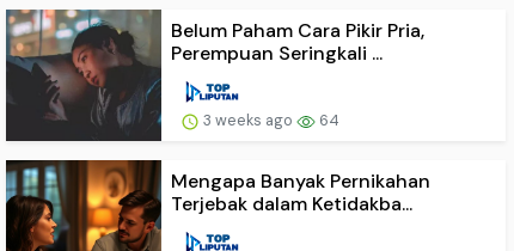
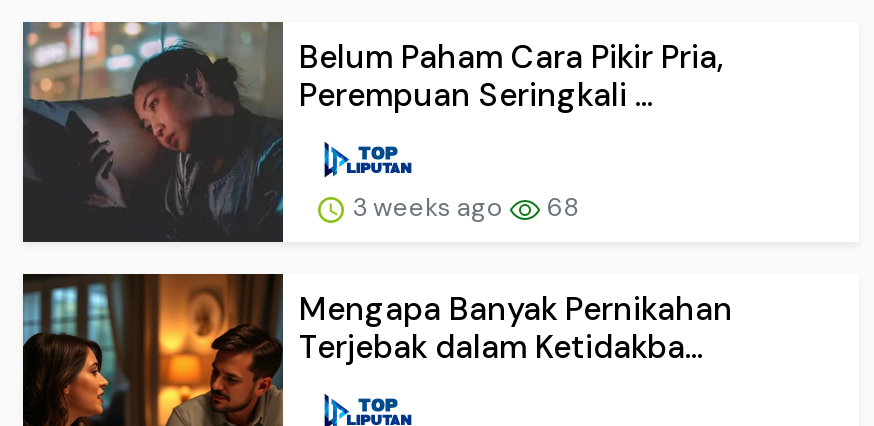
[200,110,339,131] 3 weeks ago 64 -> [347,190,579,224] 3 weeks ago 68

